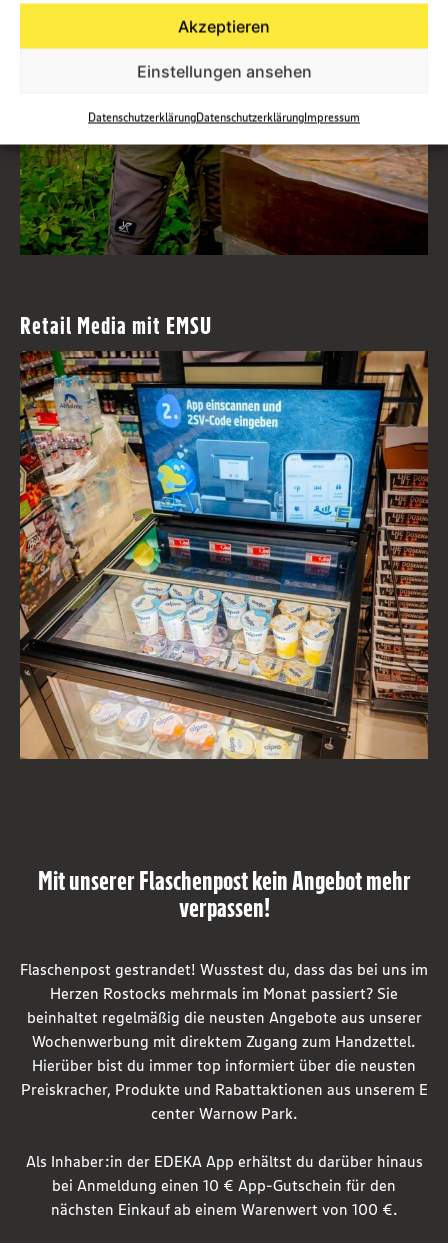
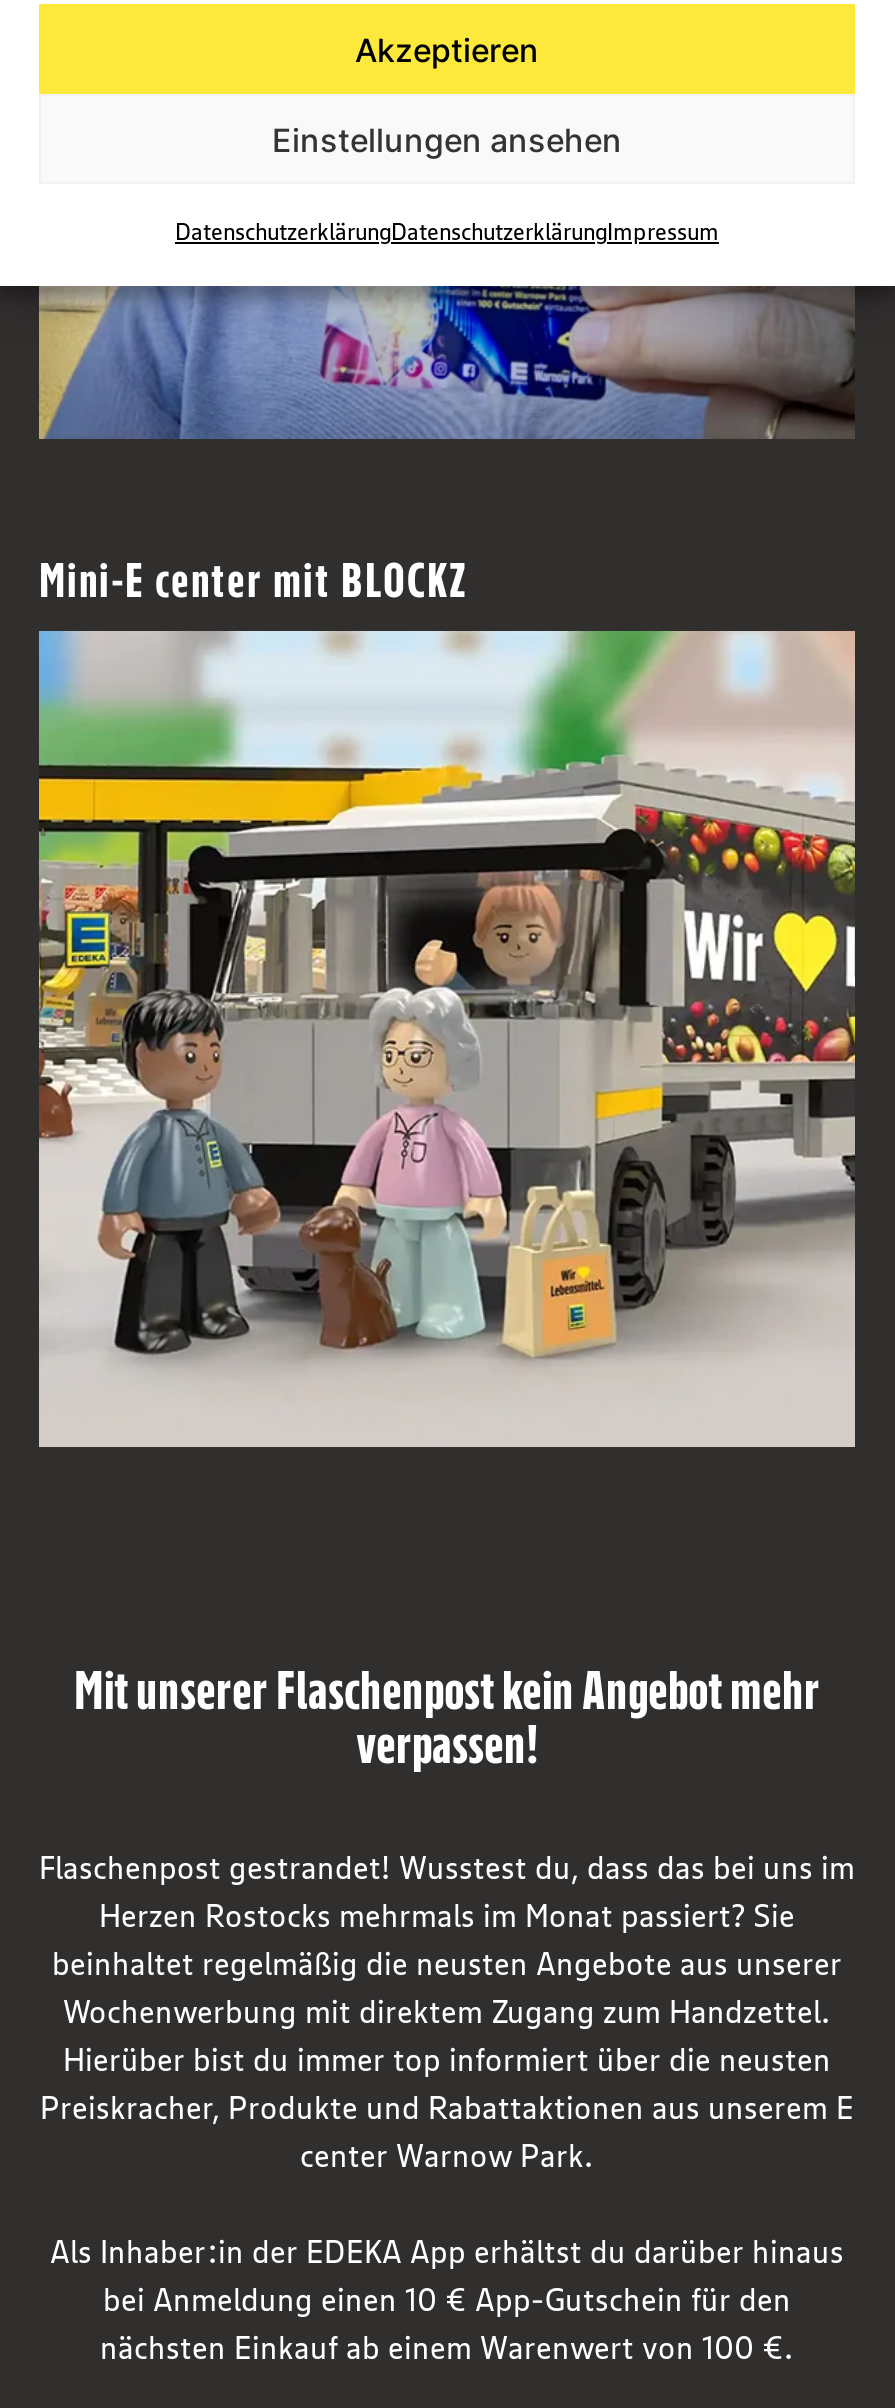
[20,144,428,255] [image] -> [37,285,855,441] [image]
[20,311,212,340] Retail Media mit EMSU -> [39,550,467,608] Mini-E center mit BLOCKZ
[20,351,428,760] [image] -> [37,629,857,1449] [image]

